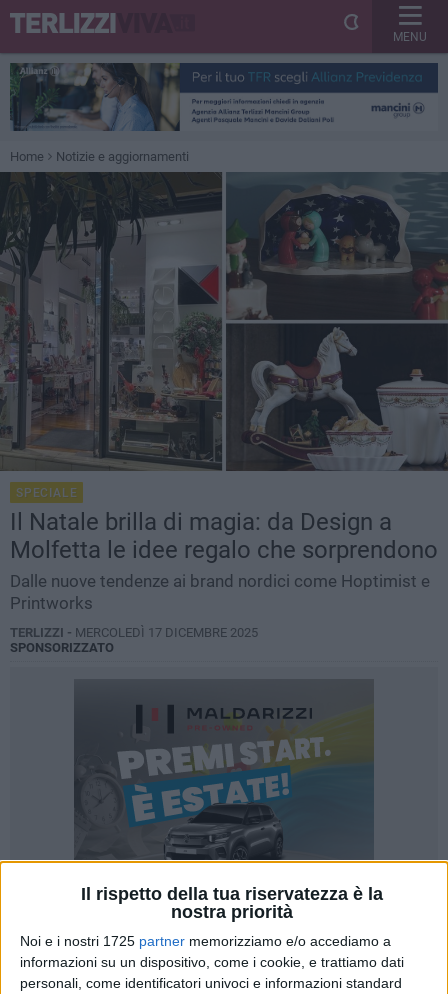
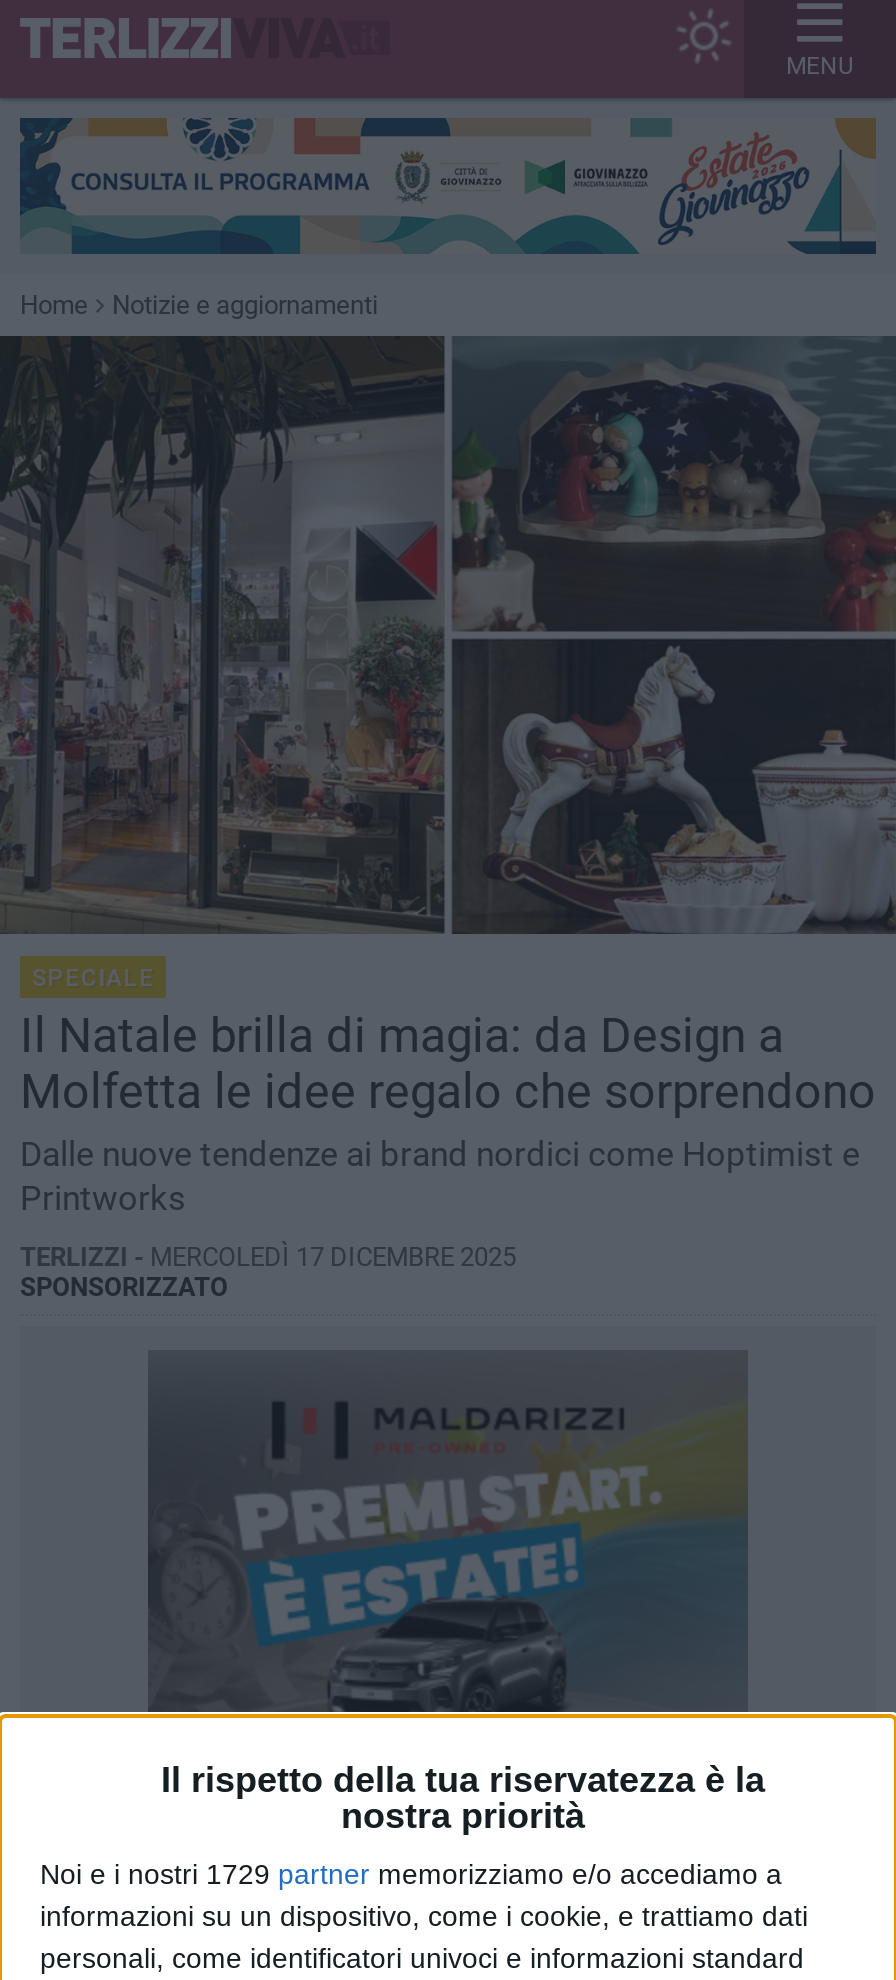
[12,63,438,131] [image] -> [26,120,876,254] [image]
[20,933,391,949] Noi e i nostri 1725 partner memorizziamo e/o accediamo a -> [40,1858,782,1890] Noi e i nostri 1729 partner memorizziamo e/o accediamo a

